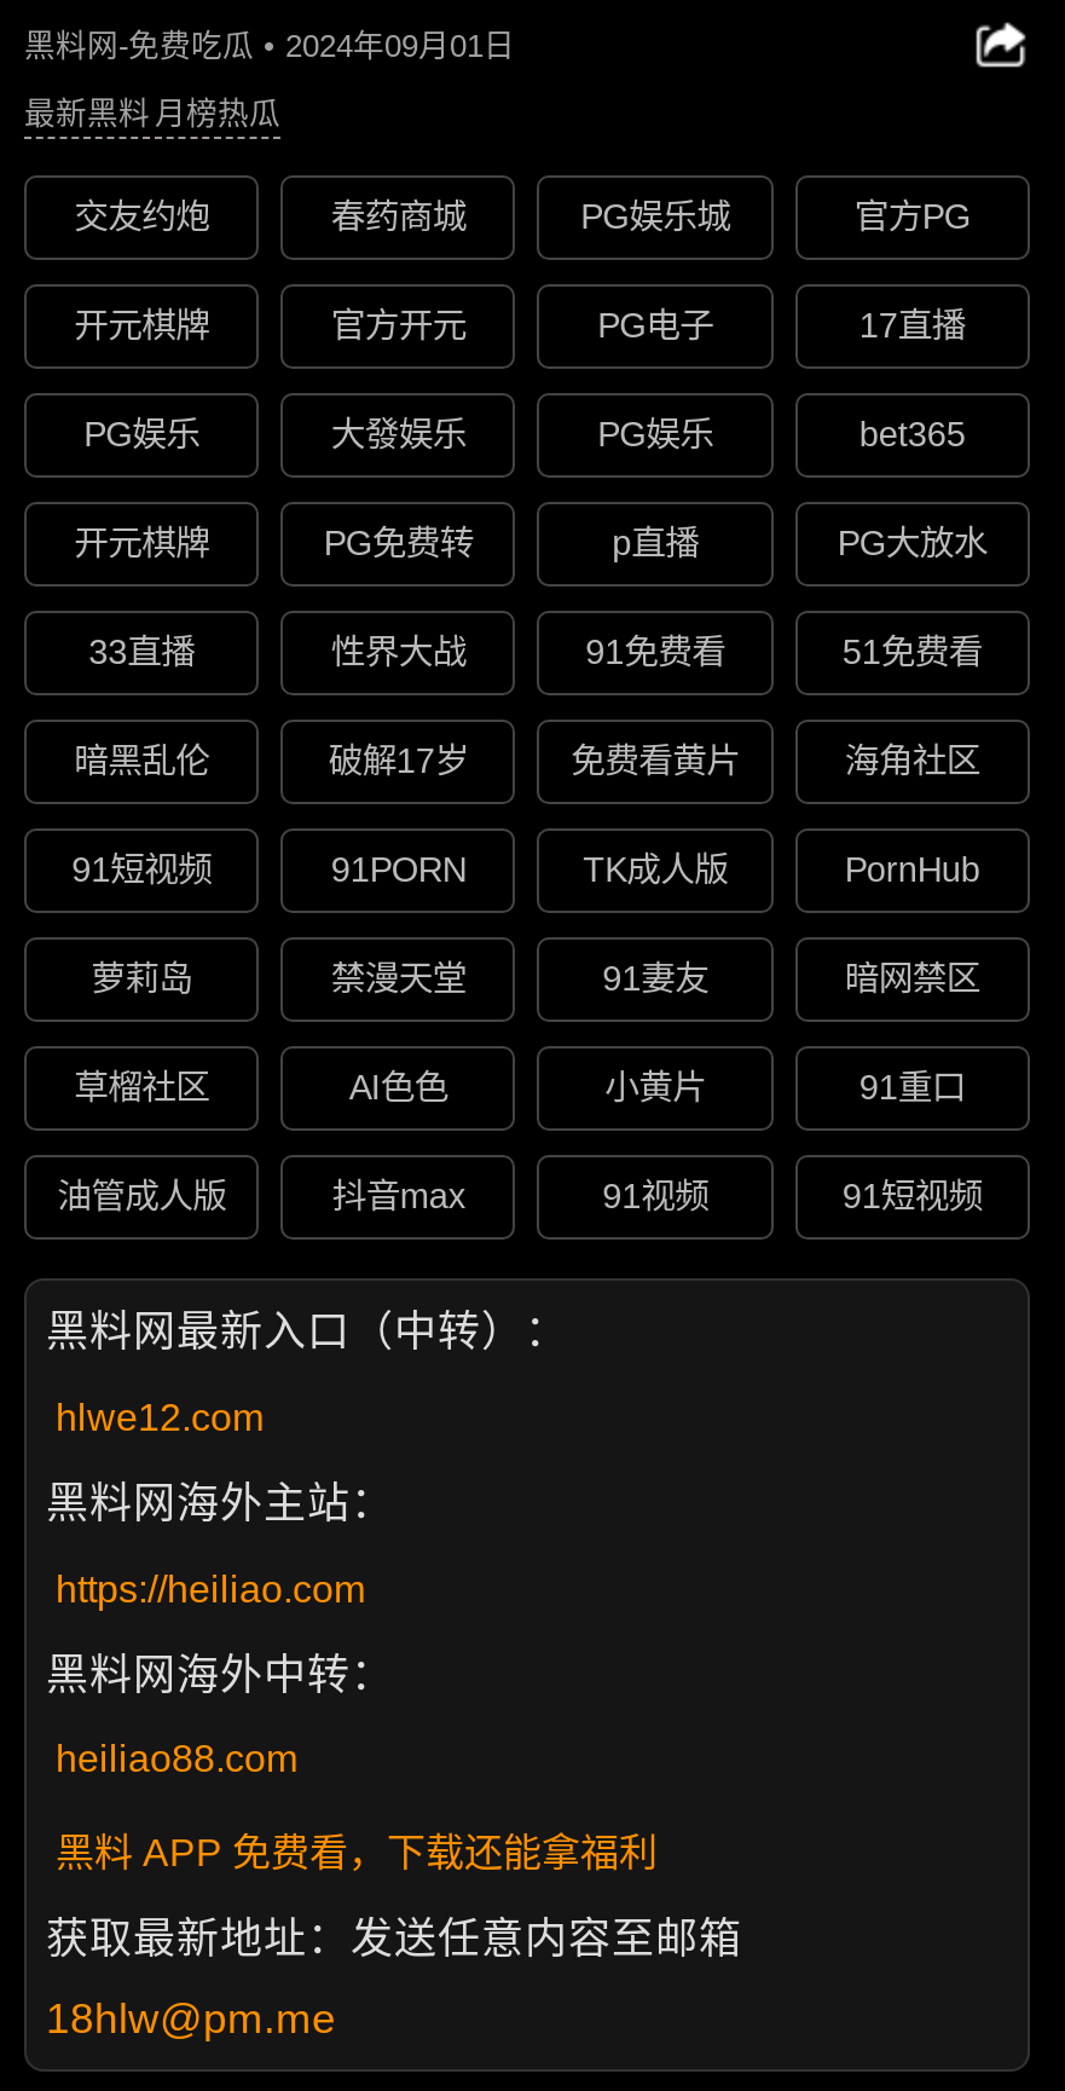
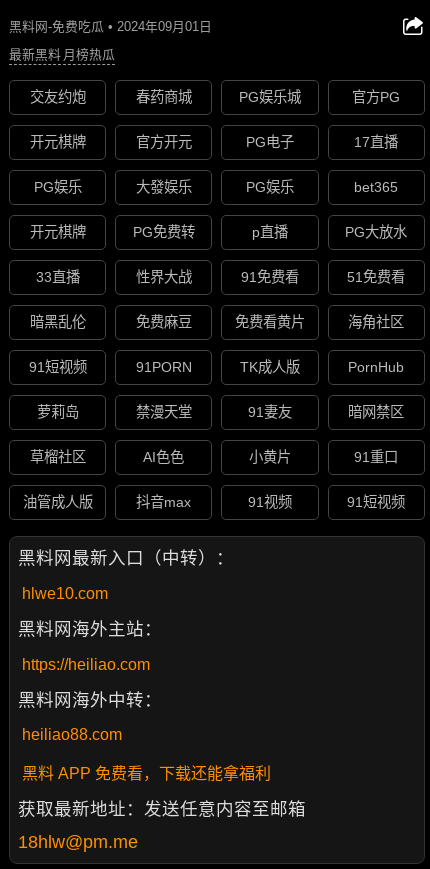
[328,742,469,781] 破解17岁 -> [136,314,192,330] 免费麻豆
[56,1396,264,1437] hlwe12.com -> [22,585,108,602] hlwe10.com

